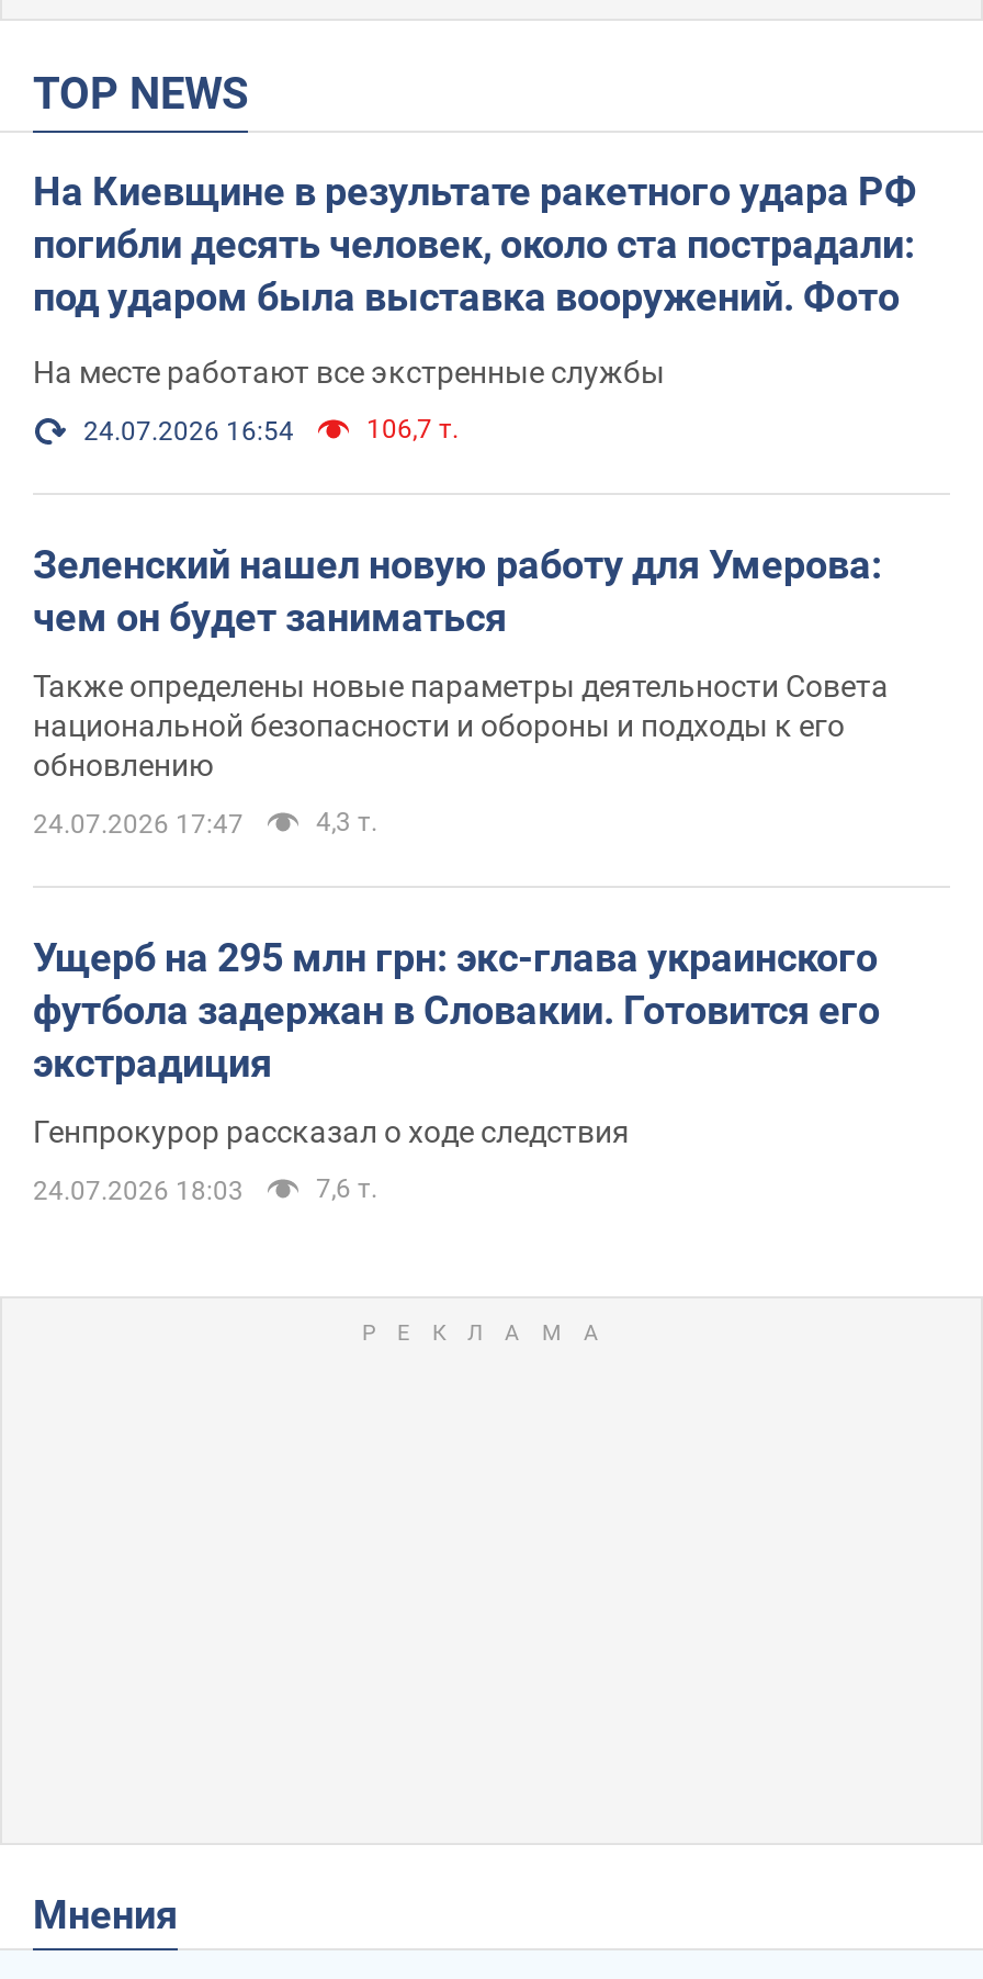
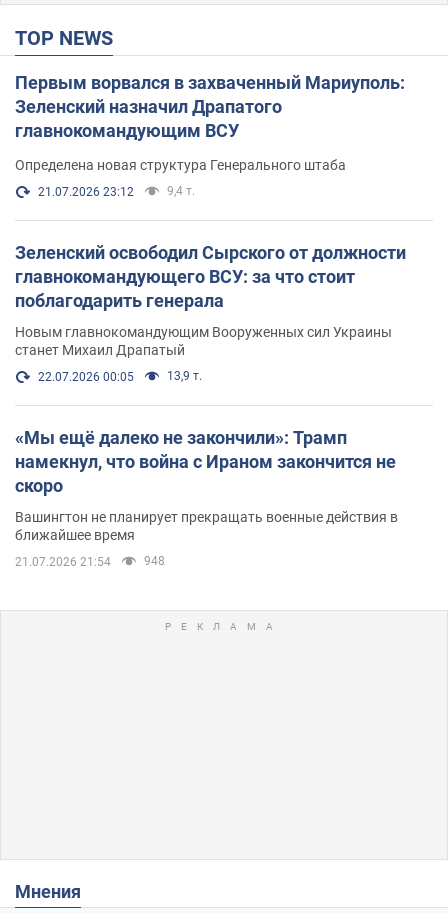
[33,167,917,319] На Киевщине в результате ракетного удара РФ | погибли десять человек, около ста пострадали: | под ударом была выставка вооружений. Фото -> [15,72,405,141] Первым ворвался в захваченный Мариуполь: | Зеленский назначил Драпатого | главнокомандующим ВСУ
[33,354,665,389] На месте работают все экстренные службы -> [15,157,346,173] Определена новая структура Генерального штаба
[83,413,459,446] 24.07.2026 16:54 | 106,7 т. -> [38,184,195,199] 21.07.2026 23:12 | 9,4 т.
[33,540,882,639] Зеленский нашел новую работу для Умерова: | чем он будет заниматься -> [15,242,406,311] Зеленский освободил Сырского от должности | главнокомандующего ВСУ: за что стоит | поблагодарить генерала
[33,668,889,782] Также определены новые параметры деятельности Совета | национальной безопасности и обороны и подходы к его | обновлению -> [15,324,392,358] Новым главнокомандующим Вооруженных сил Украины | станет Михаил Драпатый
[33,806,377,839] 24.07.2026 17:47 | 4,3 т. -> [38,369,202,384] 22.07.2026 00:05 | 13,9 т.
[33,933,880,1085] Ущерб на 295 млн грн: экс-глава украинского | футбола задержан в Словакии. Готовится его | экстрадиция -> [15,427,396,496] «Мы ещё далеко не закончили»: Трамп | намекнул, что война с Ираном закончится не | скоро
[33,1113,630,1149] Генпрокурор рассказал о ходе следствия -> [15,509,398,543] Вашингтон не планирует прекращать военные действия в | ближайшее время
[33,1173,377,1206] 24.07.2026 18:03 | 7,6 т. -> [15,554,165,569] 21.07.2026 21:54 | 948

